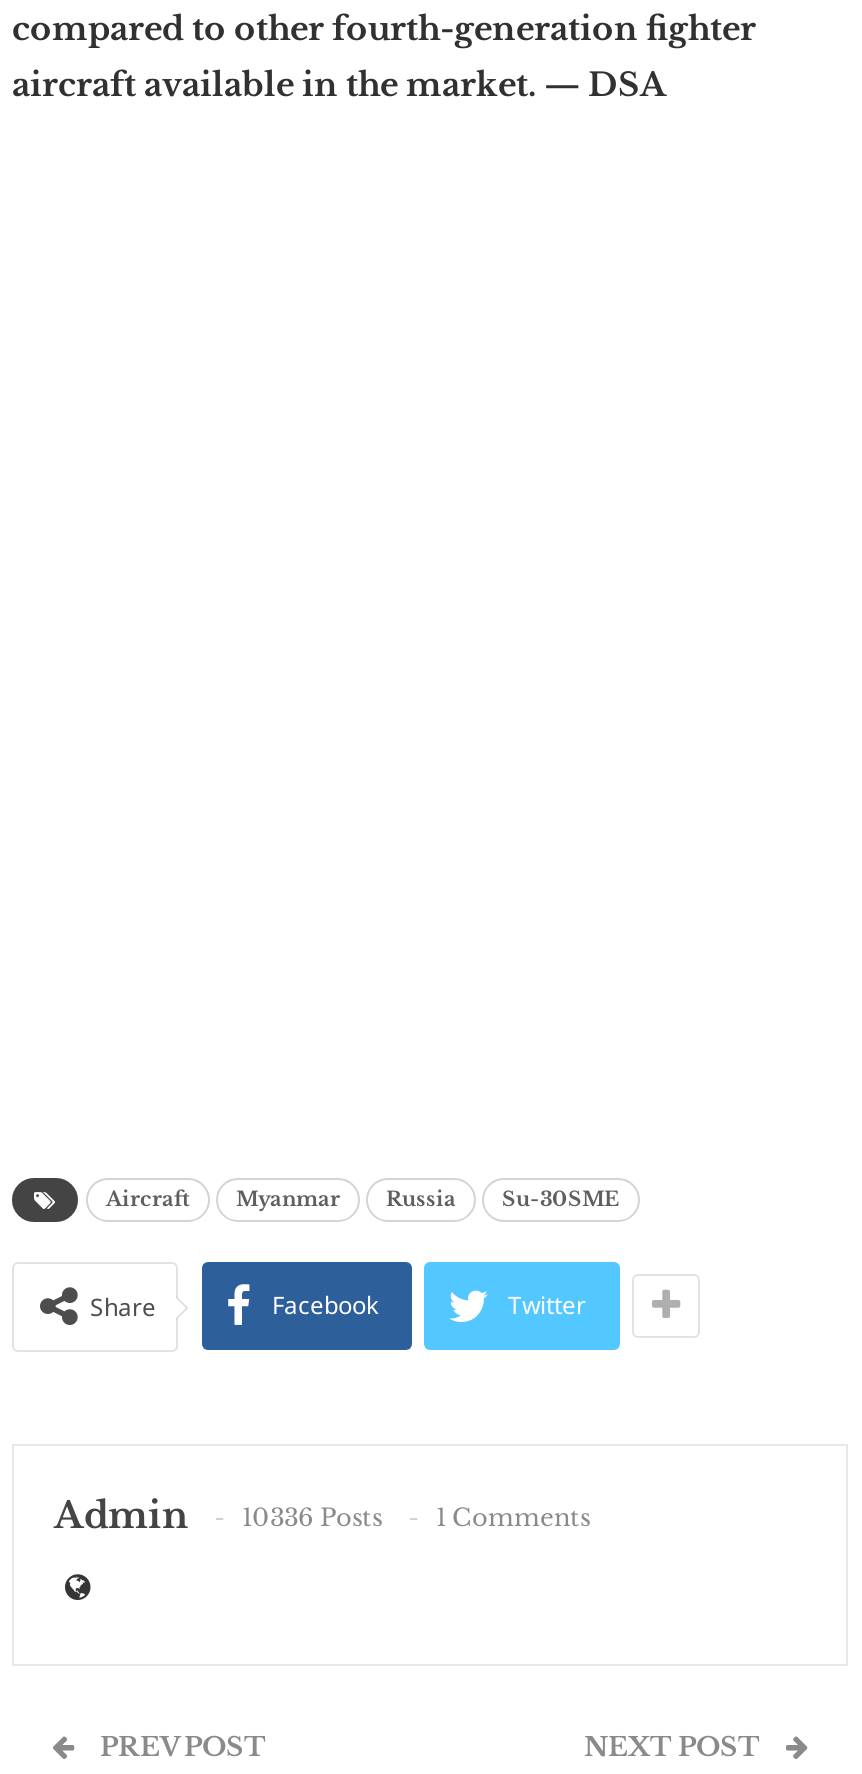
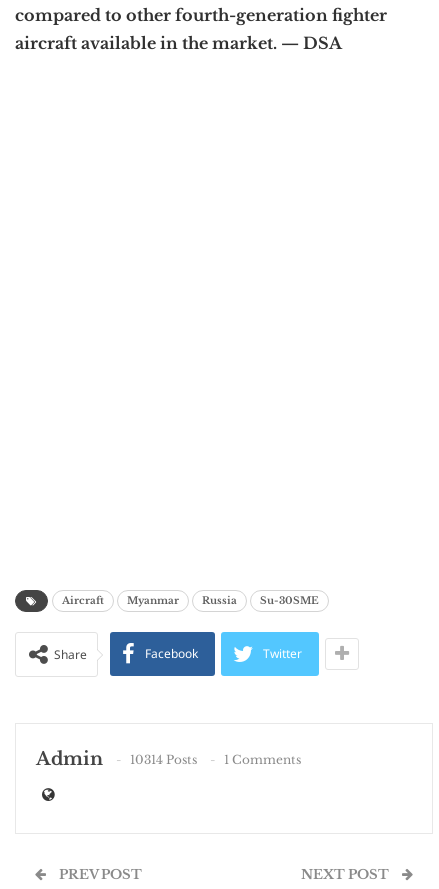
[54,1494,590,1538] Admin 10336 Posts 1 Comments -> [36,748,301,770] Admin 10314 Posts 1 Comments

